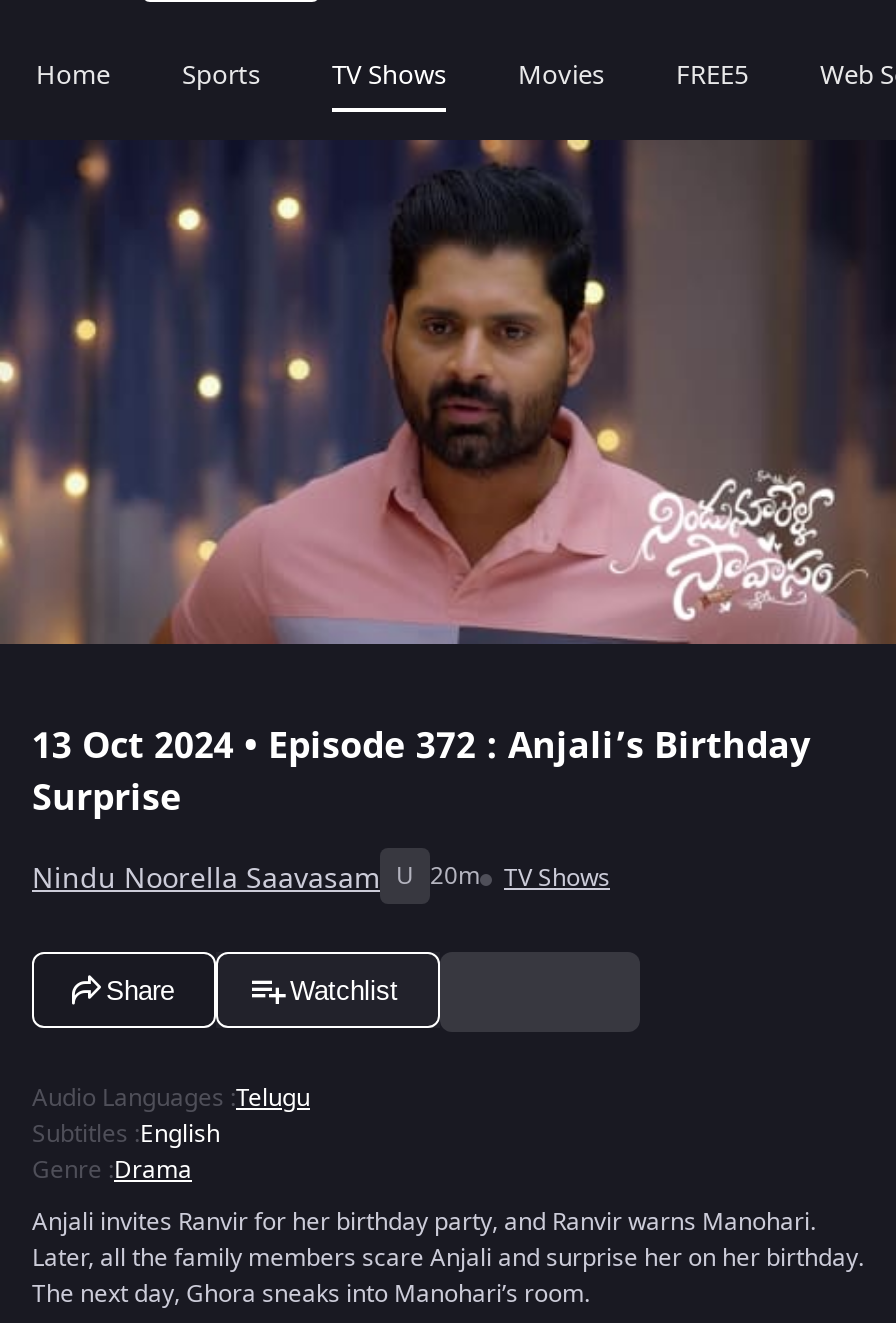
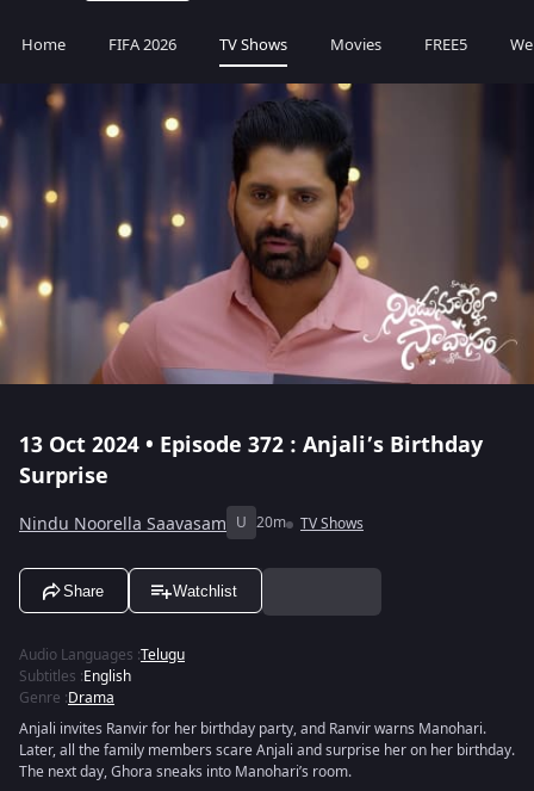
[182,56,260,94] Sports -> [108,33,176,56] FIFA 2026

